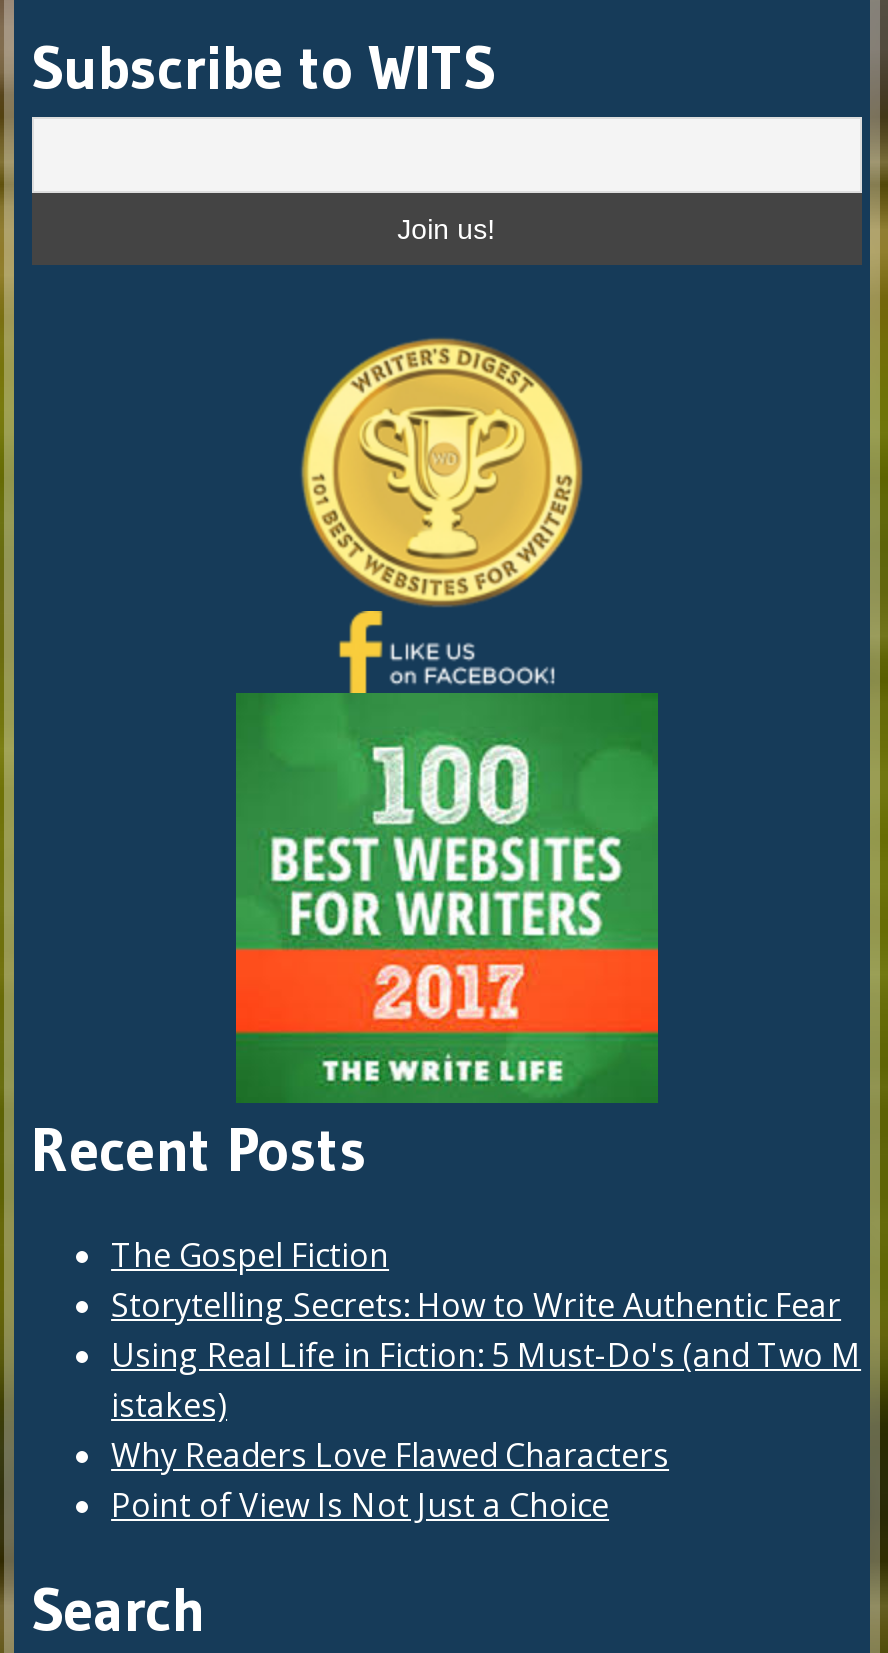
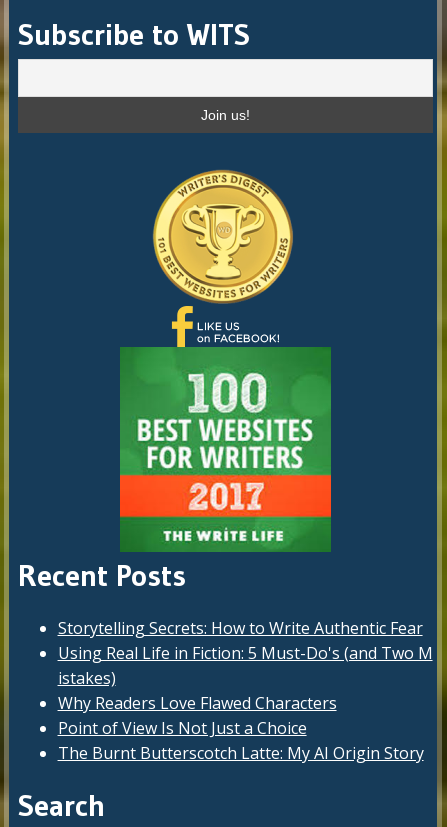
[111,1232,389,1276] The Gospel Fiction -> none
moved [111,1282,861,1526] -> [57,616,432,738]: Storytelling Secrets: How to Write Authentic Fear | Using Real Life in Fiction: 5 Must-Do's (and Two M | istakes) | Why Readers Love Flawed Characters | Point of View Is Not Just a Choice
none -> [57,741,423,763] The Burnt Butterscotch Latte: My AI Origin Story

